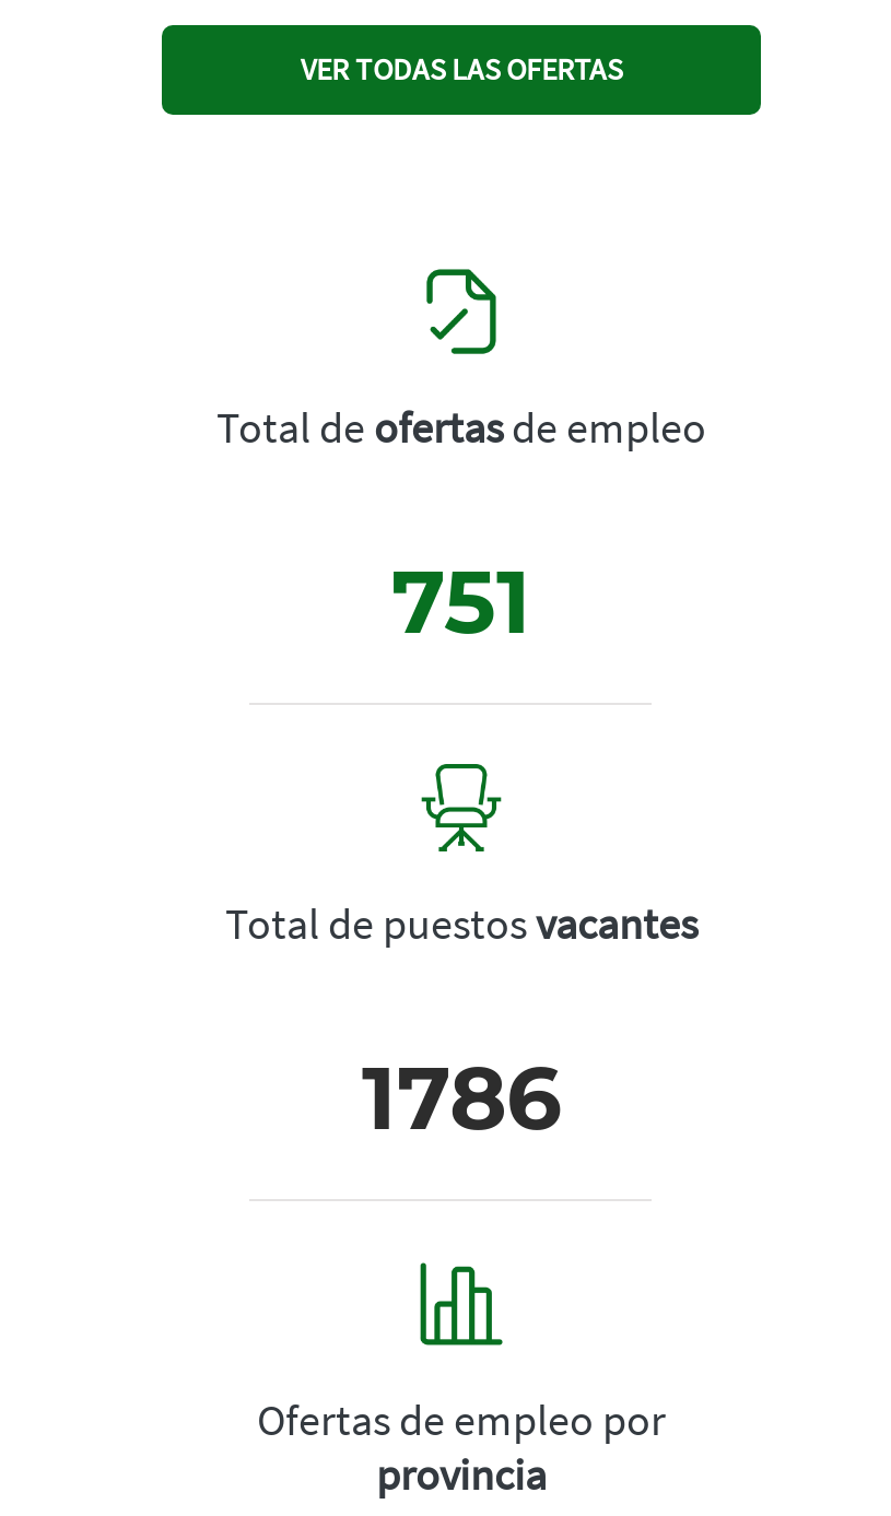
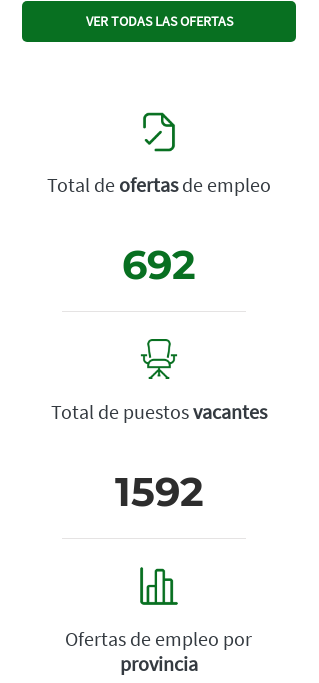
[391,548,531,655] 751 -> [122,240,196,289] 692
[362,1044,561,1151] 1786 -> [114,467,203,516] 1592

